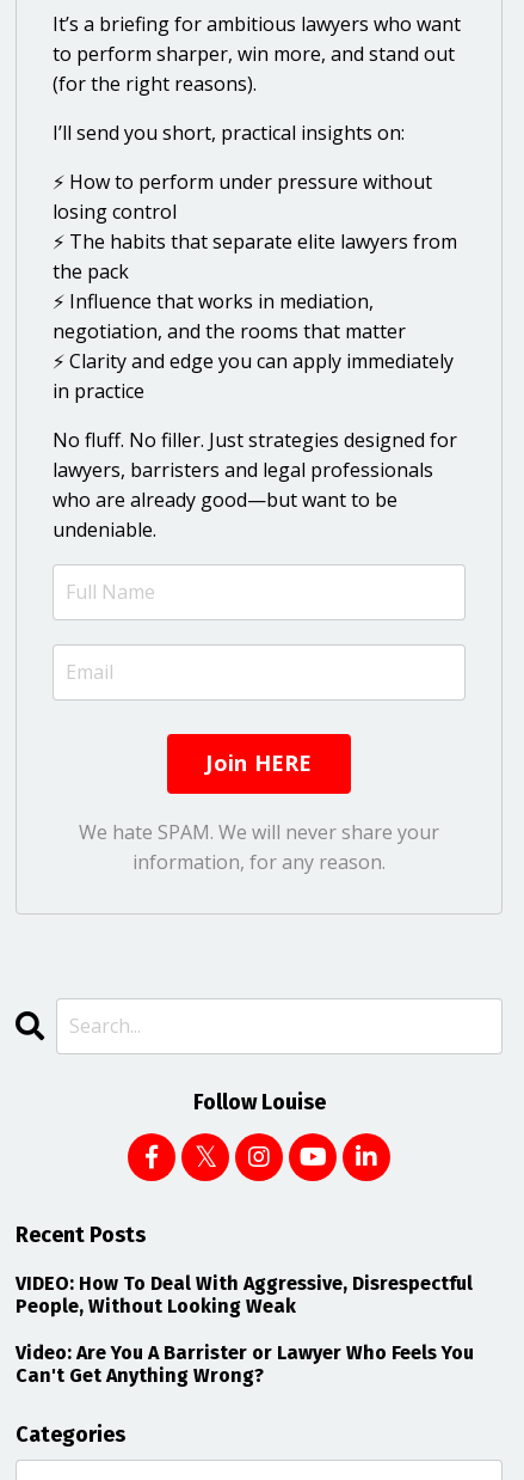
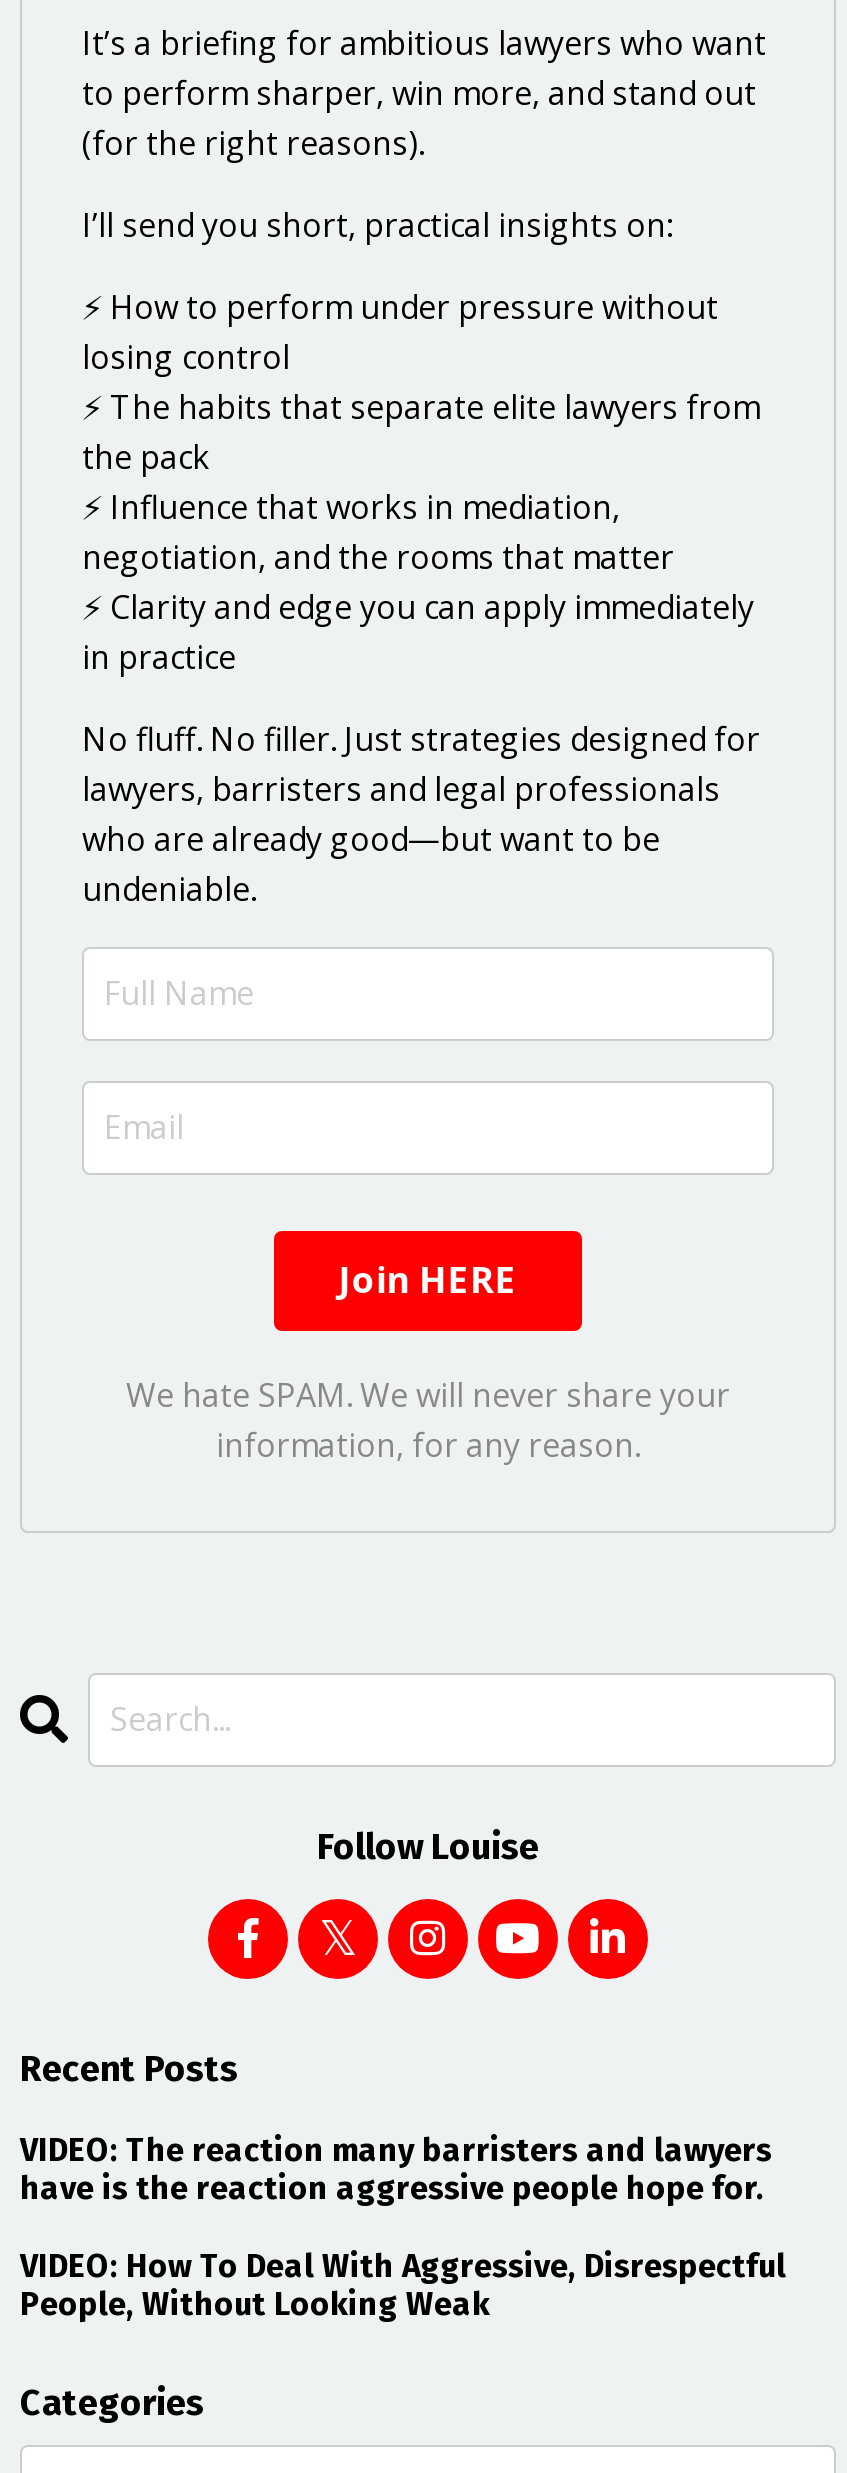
none -> [20,2131,772,2207] VIDEO: The reaction many barristers and lawyers | have is the reaction aggressive people hope for.
moved [16,1272,473,1317] -> [20,2247,786,2323]: VIDEO: How To Deal With Aggressive, Disrespectful | People, Without Looking Weak
[16,1341,474,1387] Video: Are You A Barrister or Lawyer Who Feels You | Can't Get Anything Wrong? -> none

